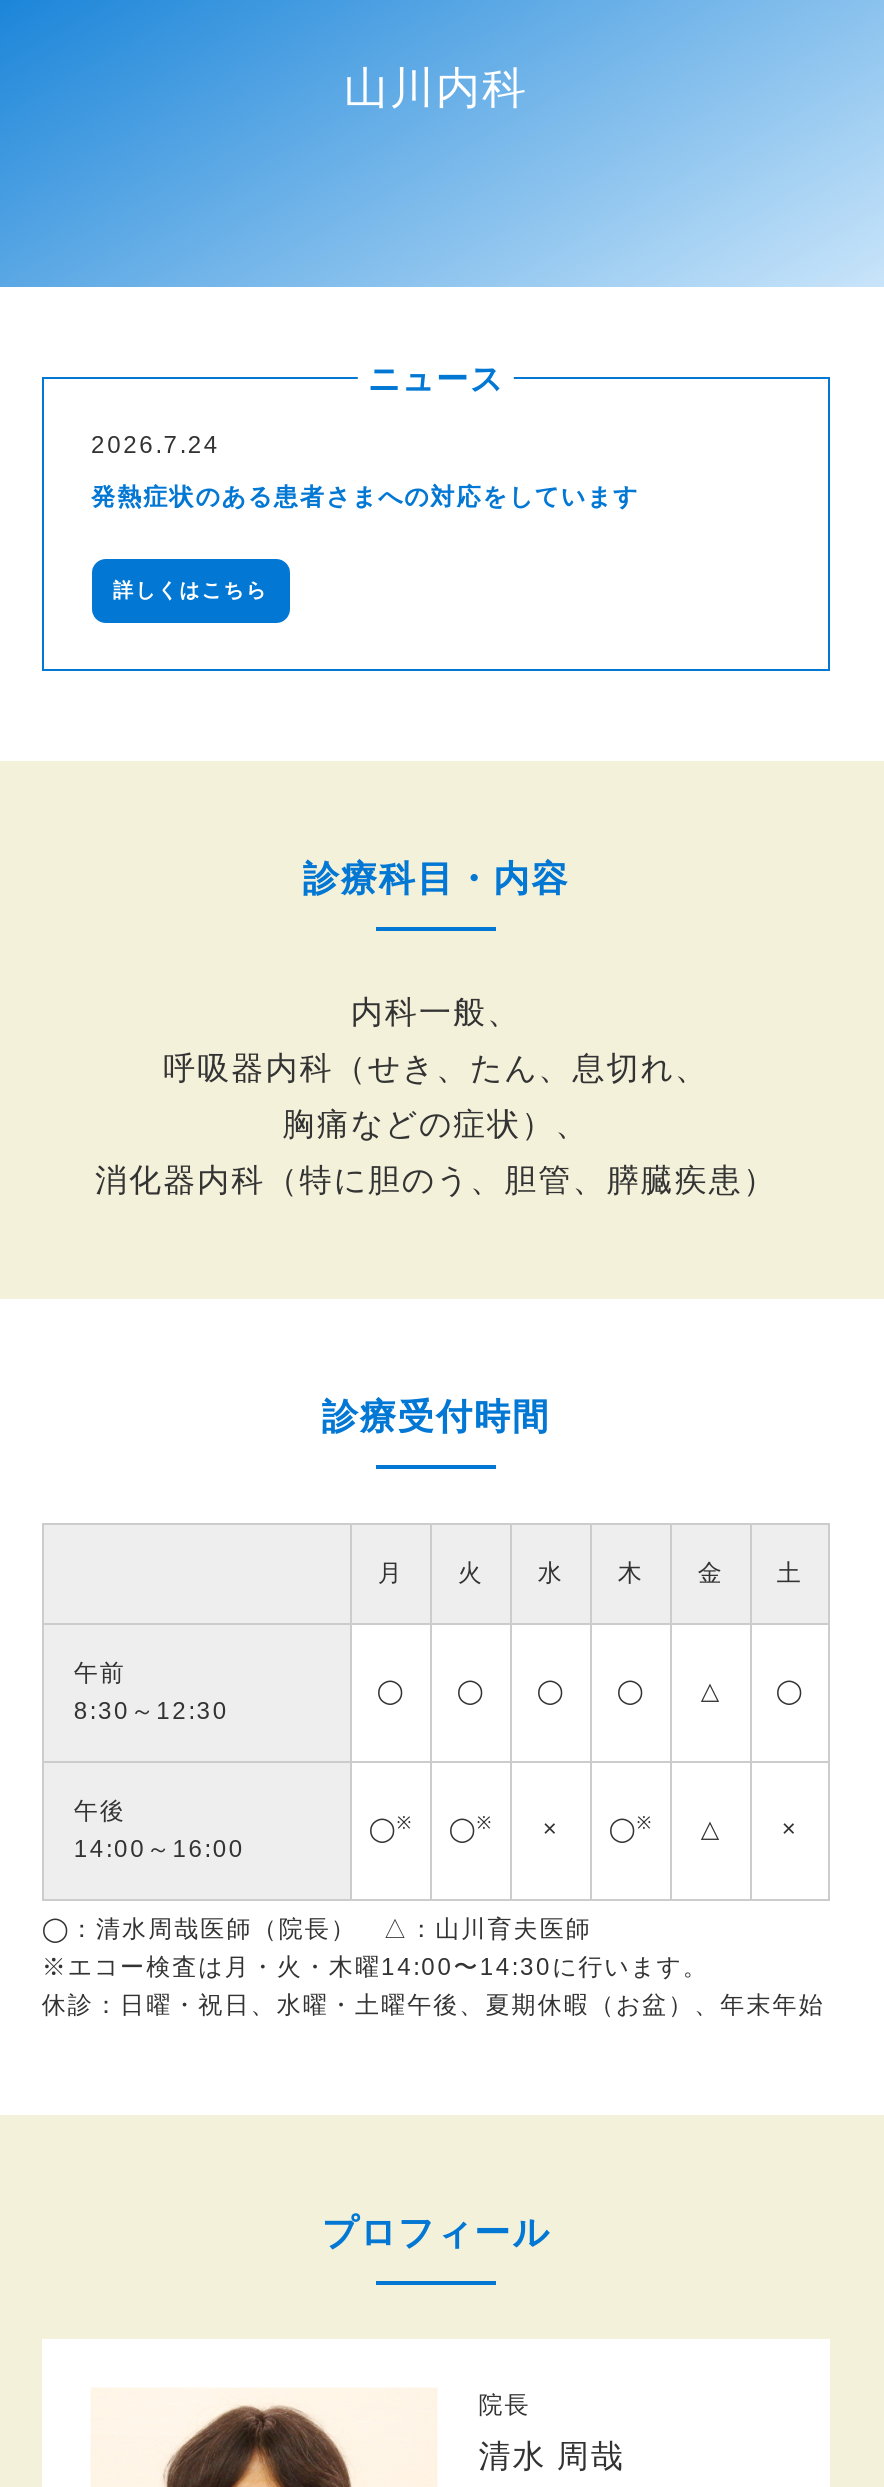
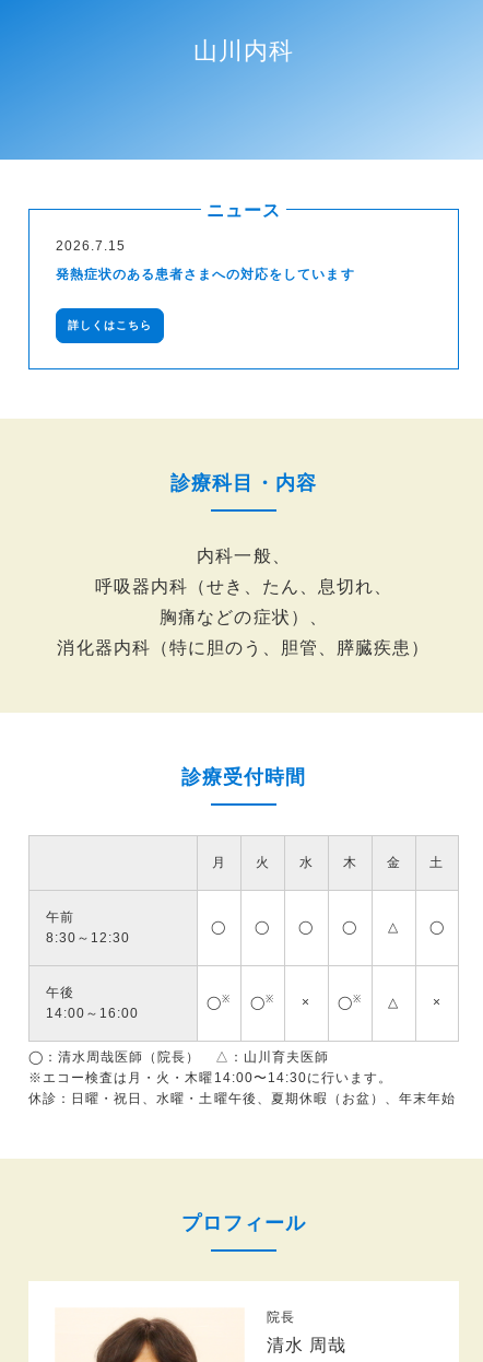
[91,430,220,458] 2026.7.24 -> [55,238,126,253] 2026.7.15

